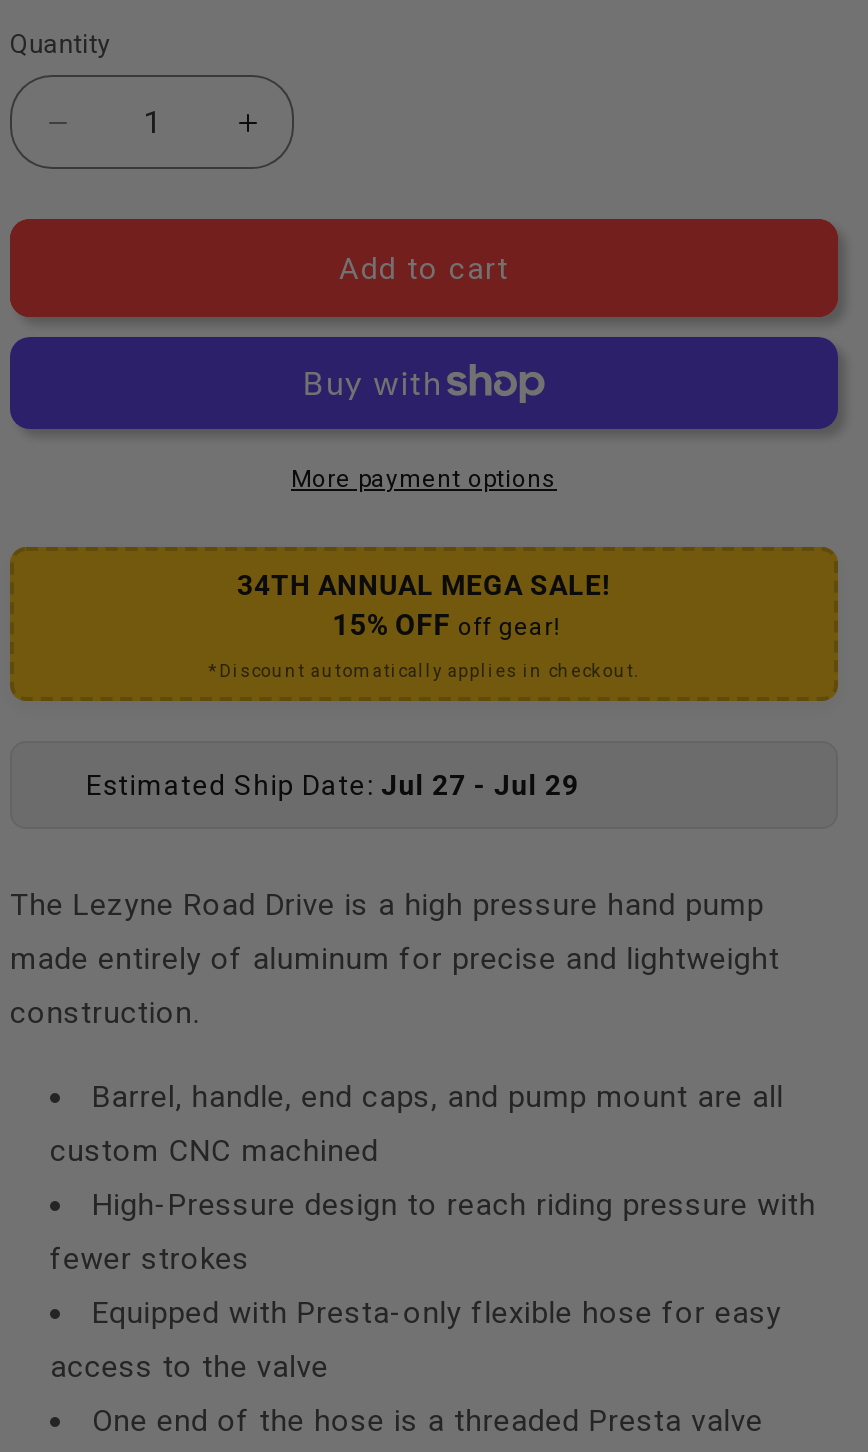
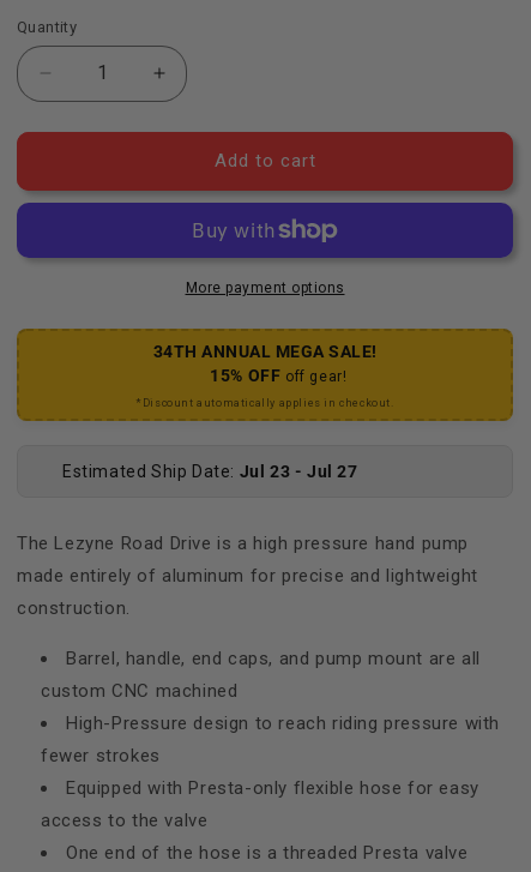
[86,769,579,801] Estimated Ship Date: Jul 27 - Jul 29 -> [62,461,358,480] Estimated Ship Date: Jul 23 - Jul 27

